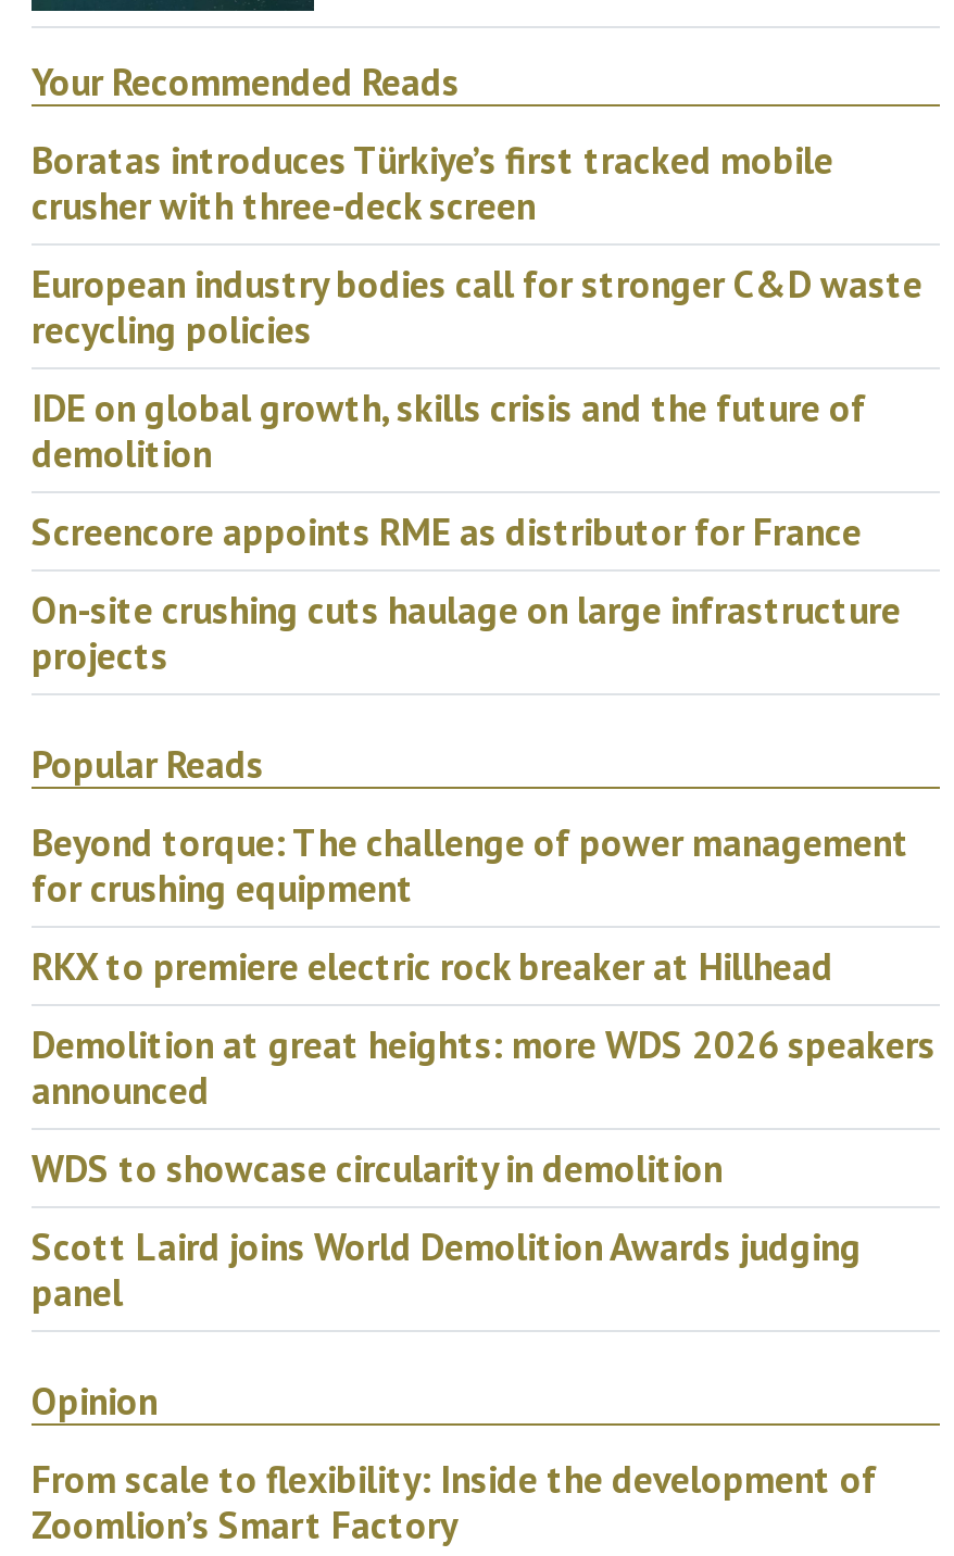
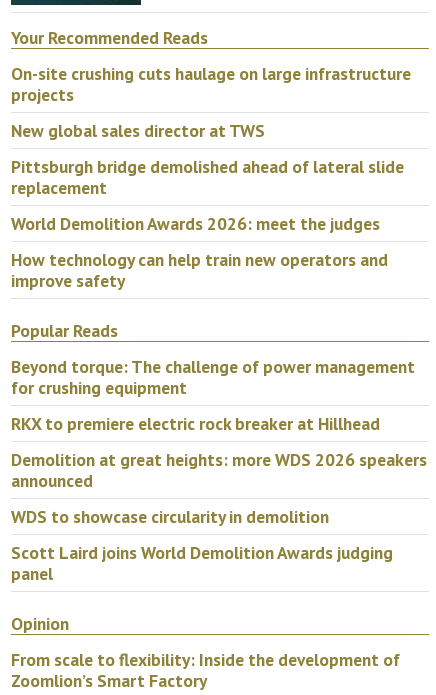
[32,134,922,556] Boratas introduces Türkiye’s first tracked mobile | crusher with three-deck screen | European industry bodies call for stronger C&D waste | recycling policies | IDE on global growth, skills crisis and the future of | demolition | Screencore appoints RME as distributor for France -> none
moved [32,584,901,680] -> [11,62,411,106]: On-site crushing cuts haulage on large infrastructure | projects
none -> [11,119,404,292] New global sales director at TWS | Pittsburgh bridge demolished ahead of lateral slide | replacement | World Demolition Awards 2026: meet the judges | How technology can help train new operators and | improve safety

